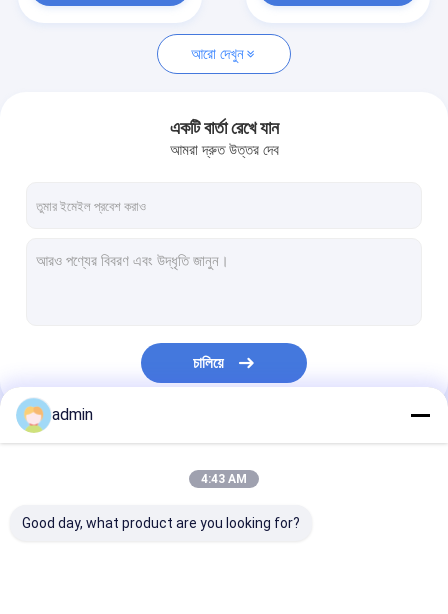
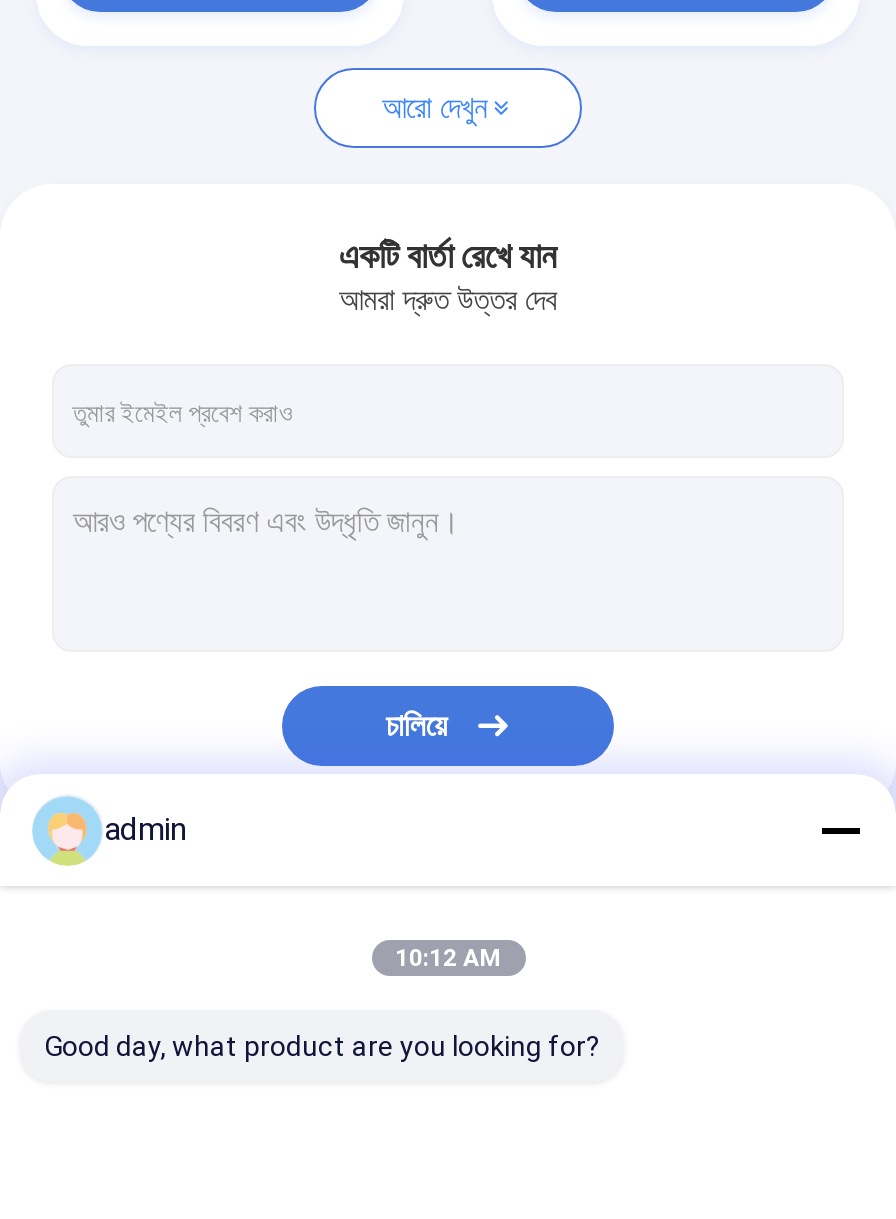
[201,472,247,486] 4:43 AM -> [395,944,501,972] 10:12 AM

